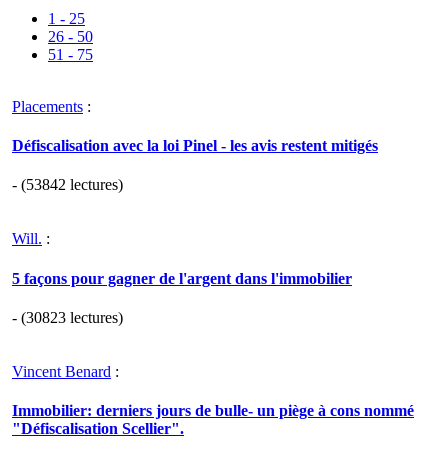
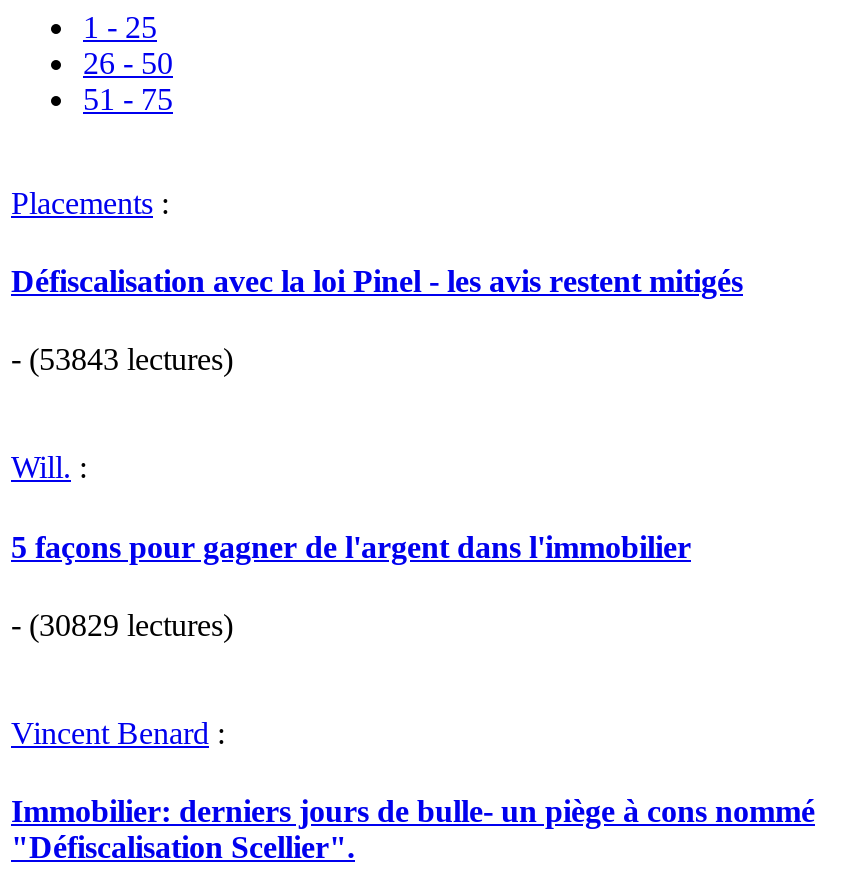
[12,176,123,193] - (53842 lectures) -> [11,342,233,376] - (53843 lectures)
[12,309,123,326] - (30823 lectures) -> [11,608,233,642] - (30829 lectures)

